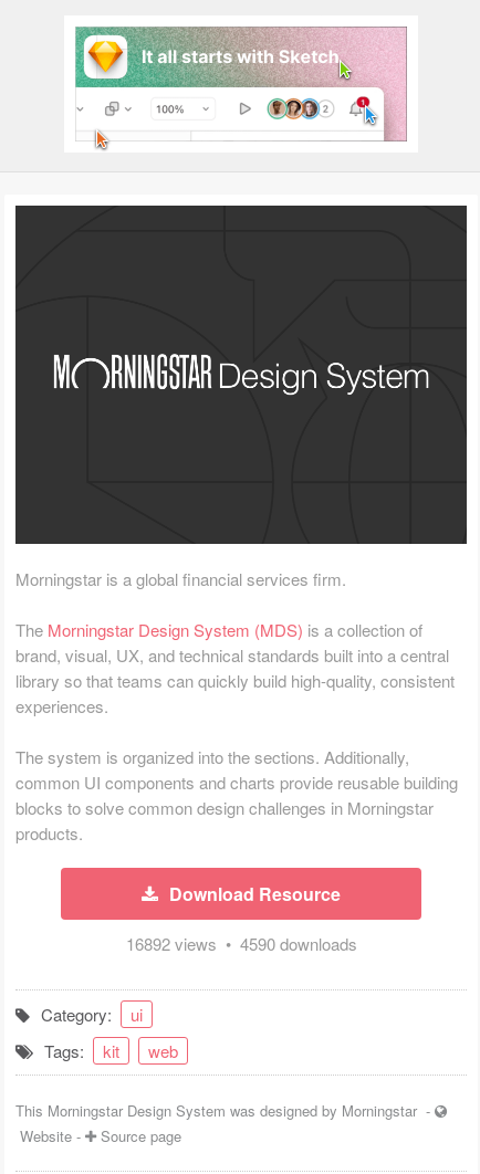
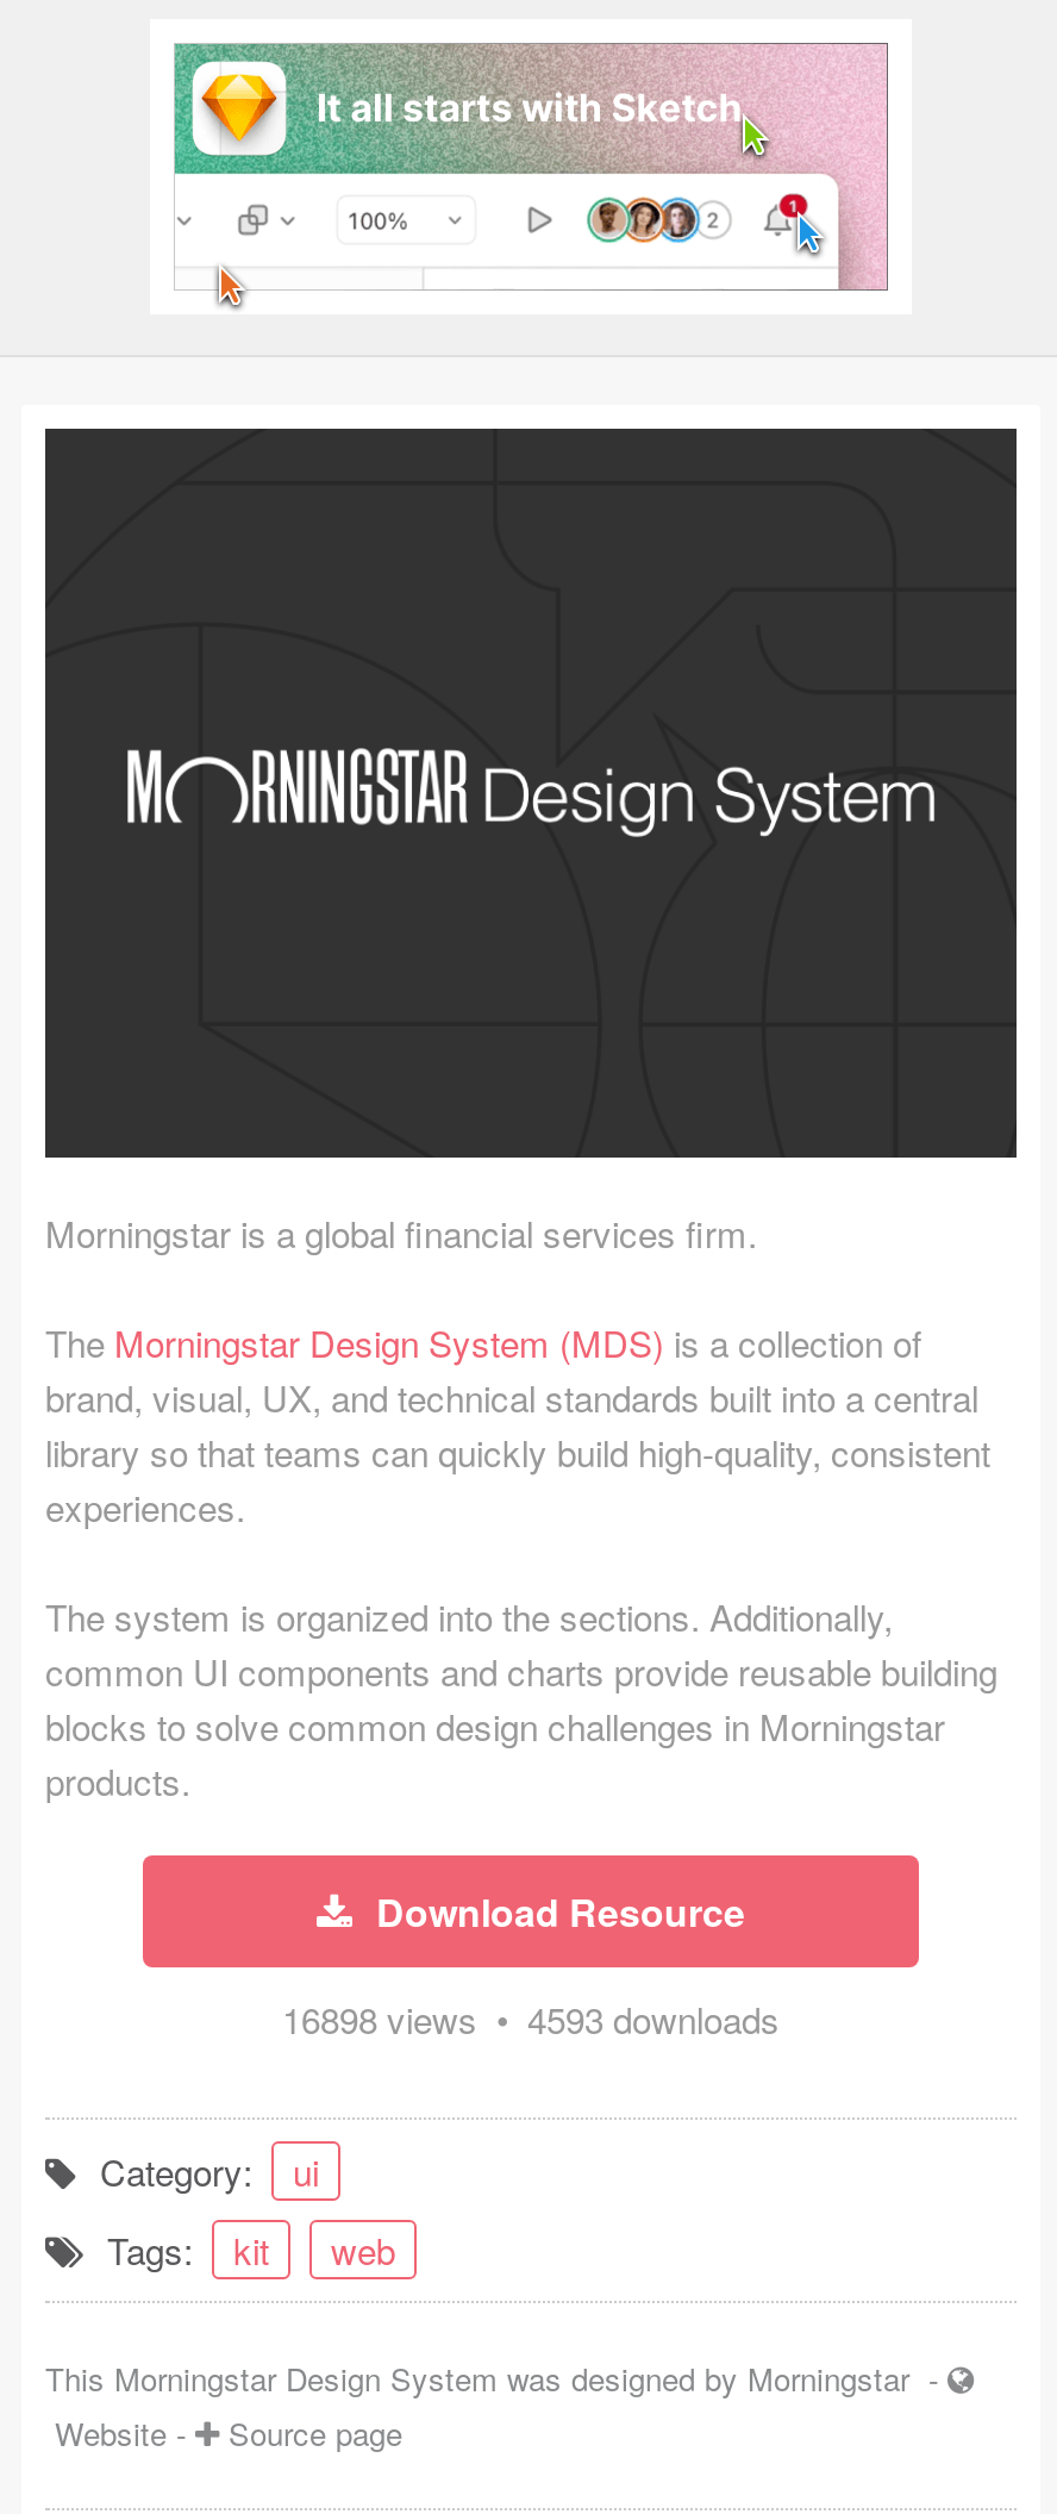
[126,932,357,955] 16892 views • 4590 downloads -> [282,1994,780,2044] 16898 views • 4593 downloads

